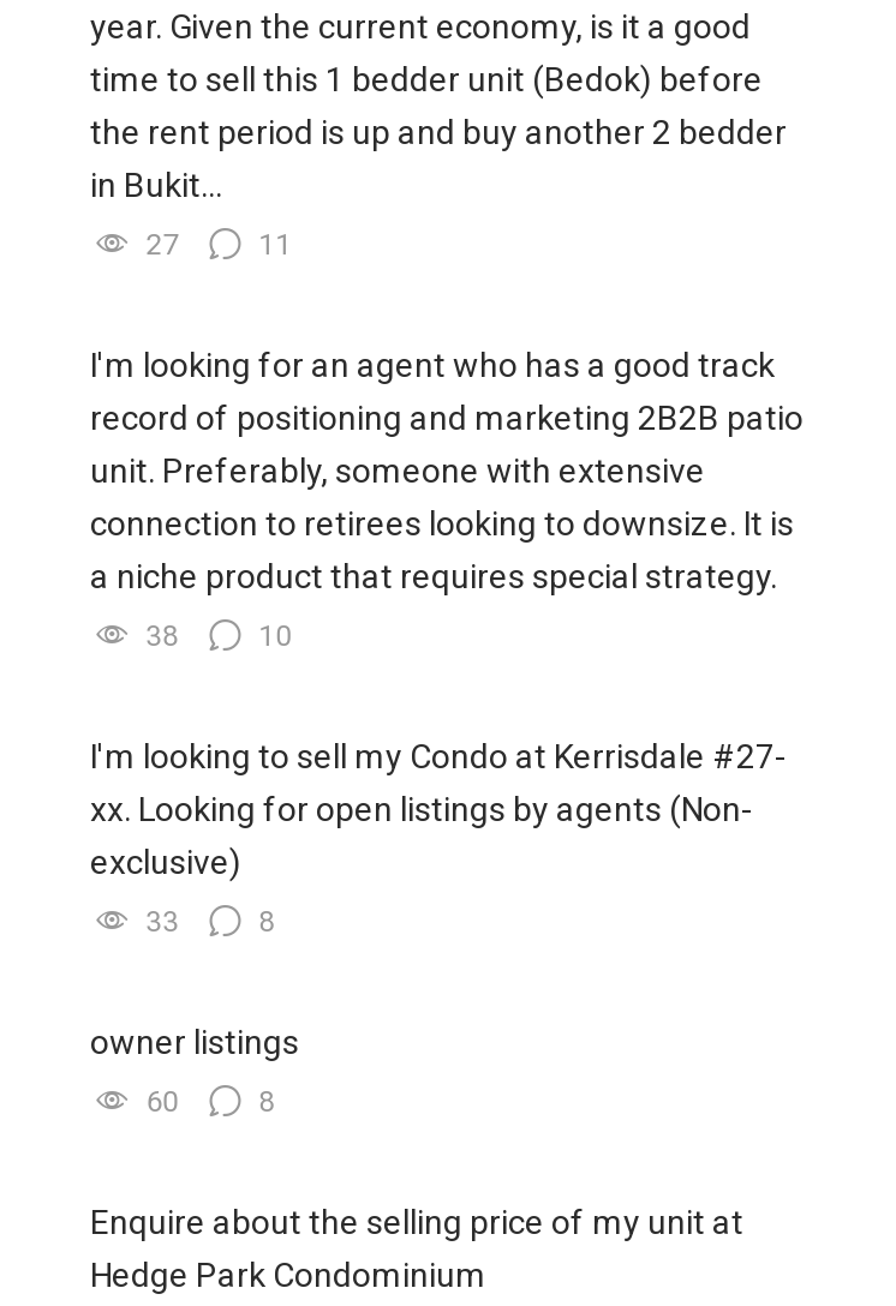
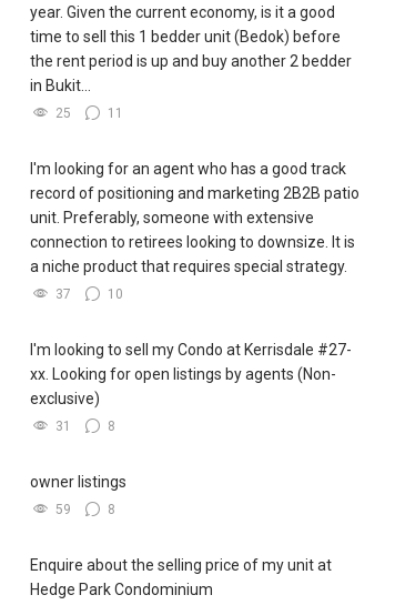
[146,229,179,262] 27 -> [56,106,71,121] 25
[146,620,179,654] 38 -> [56,287,71,302] 37
[146,906,179,939] 33 -> [56,419,71,434] 31
[146,1086,179,1119] 60 -> [56,502,71,518] 59

